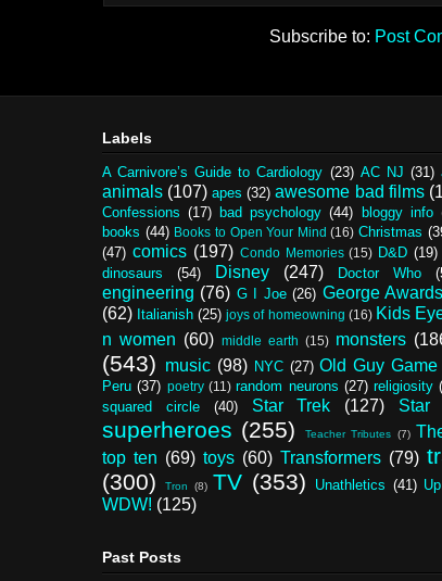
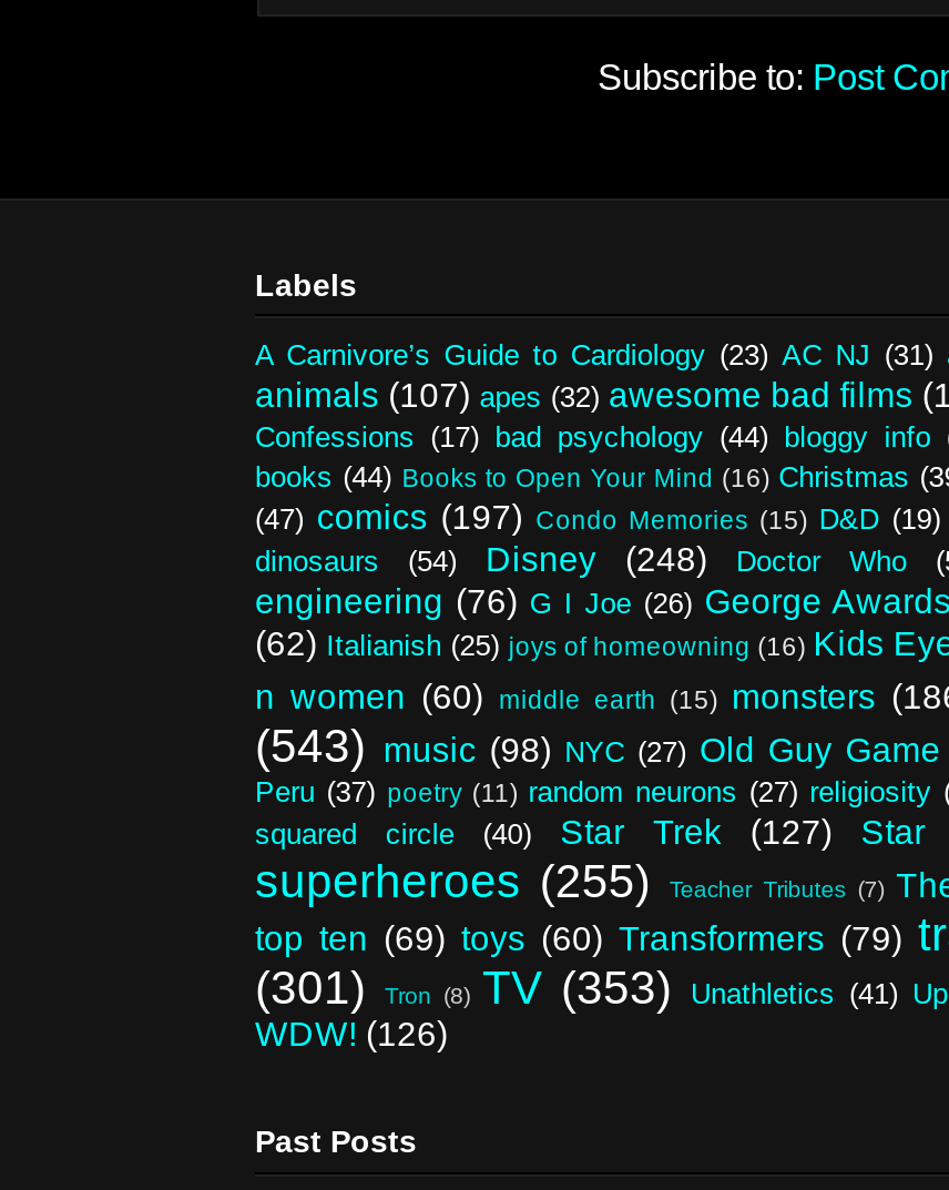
[283,263,324,282] (247) -> [625,541,707,579] (248)
[102,470,156,495] (300) -> [255,963,366,1014] (301)
[102,496,197,514] WDW! (125) -> [255,1016,448,1054] WDW! (126)

